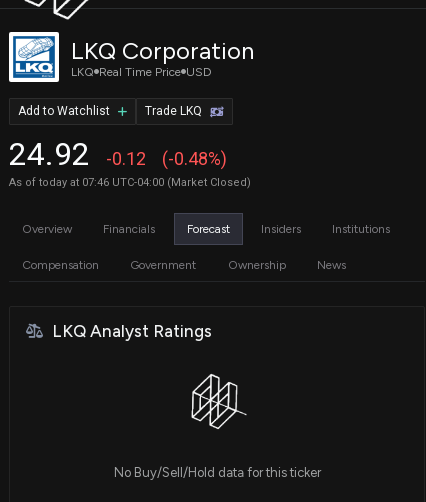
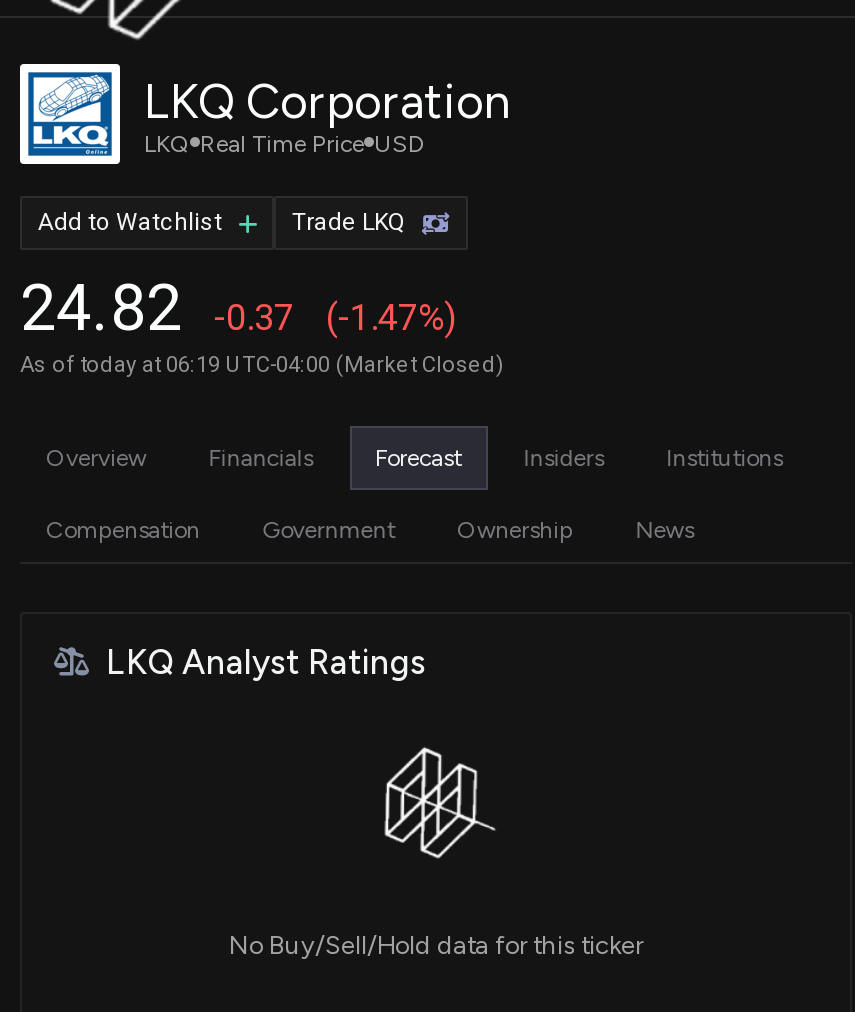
[9,134,90,172] 24.92 -> [20,269,182,345] 24.82
[106,147,146,168] -0.12 -> [214,295,294,337] -0.37
[162,147,227,168] (-0.48%) -> [326,295,456,337] (-1.47%)
[9,175,251,188] As of today at 07:46 UTC-04:00 (Market Closed) -> [20,351,504,377] As of today at 06:19 UTC-04:00 (Market Closed)

